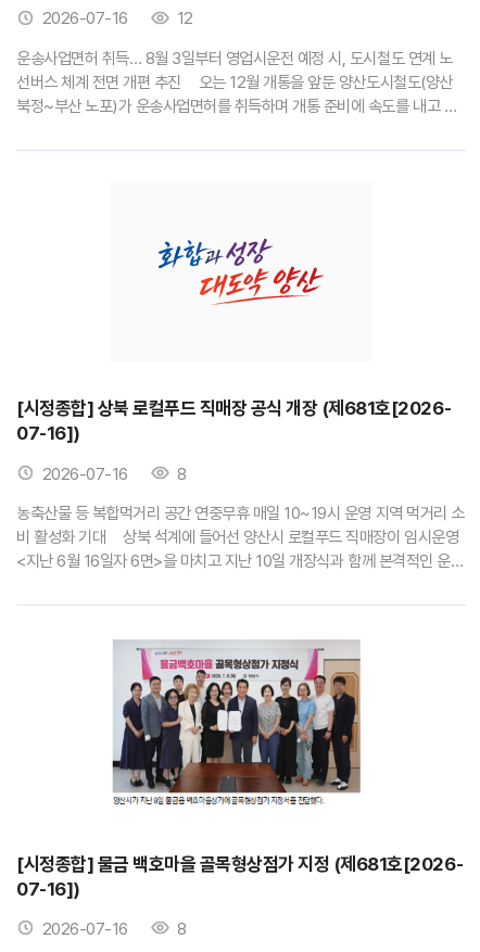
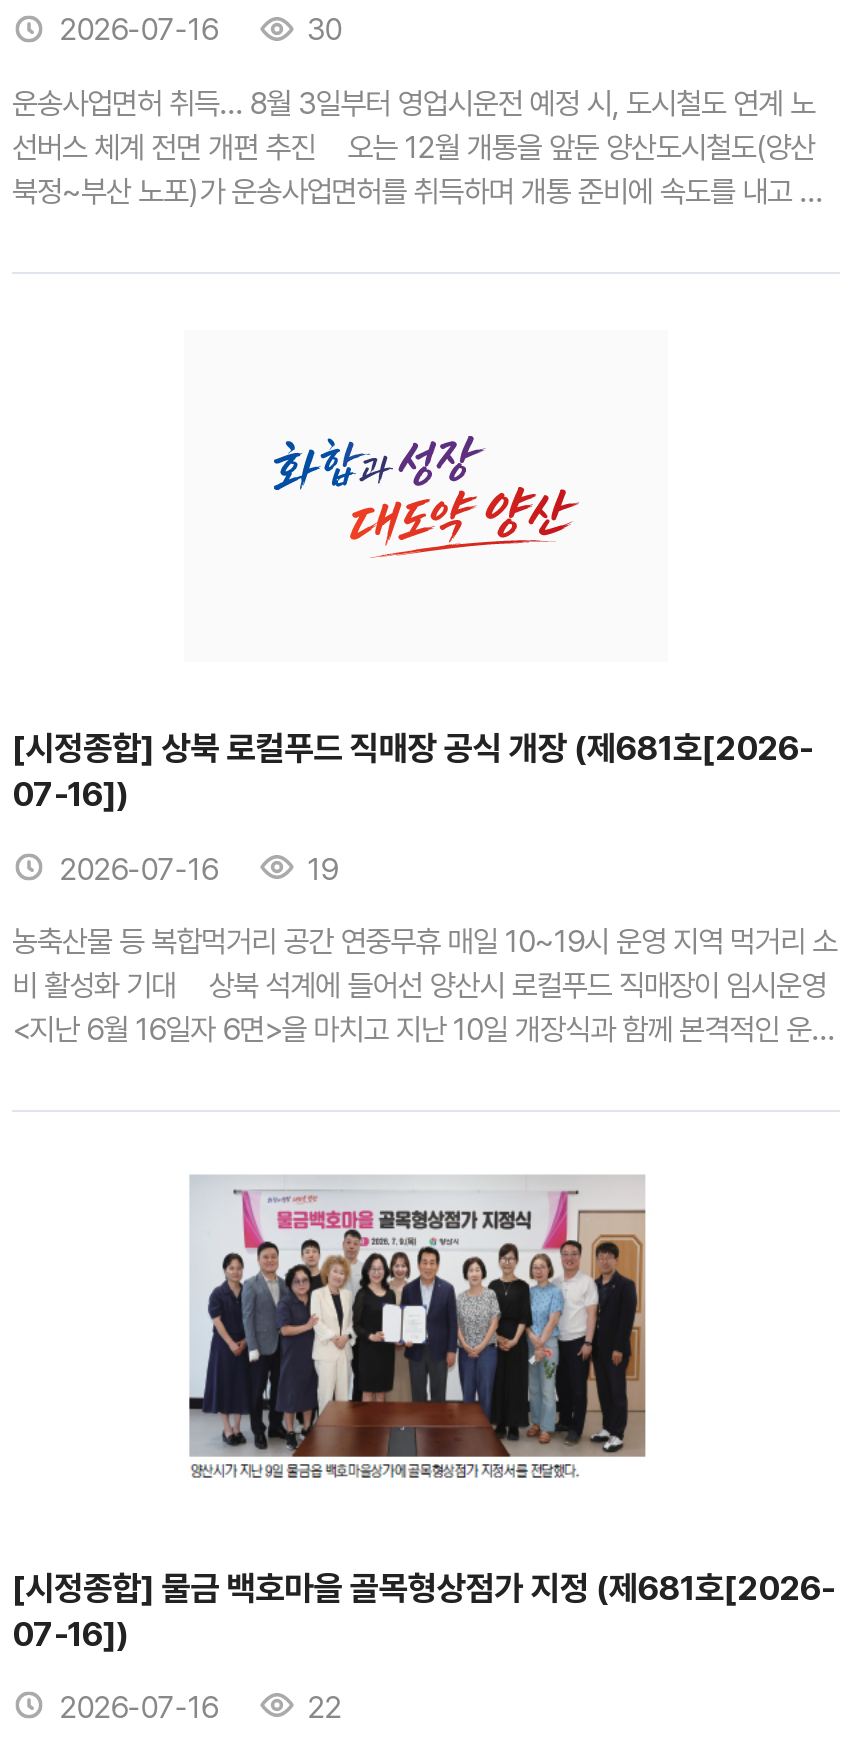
[173,9,193,29] 12 -> [300,13,341,49] 30
[173,464,186,484] 8 -> [300,851,337,887] 19
[173,919,186,939] 8 -> [300,1690,341,1726] 22

